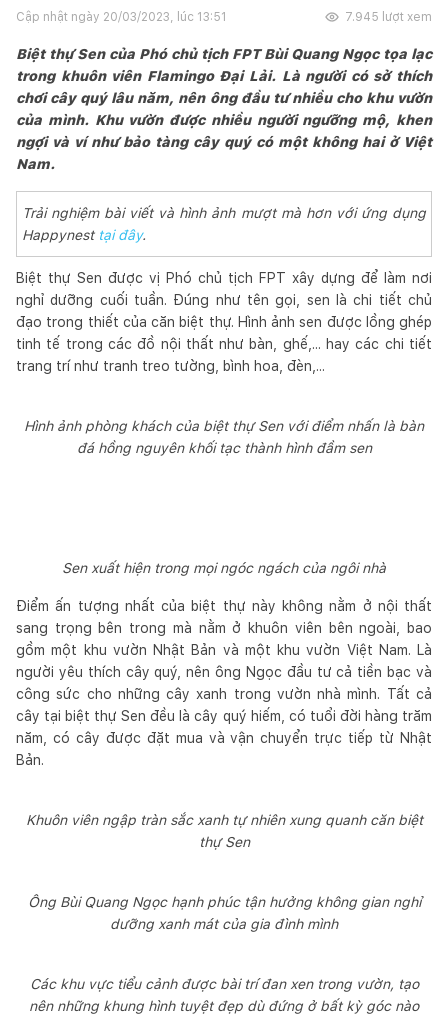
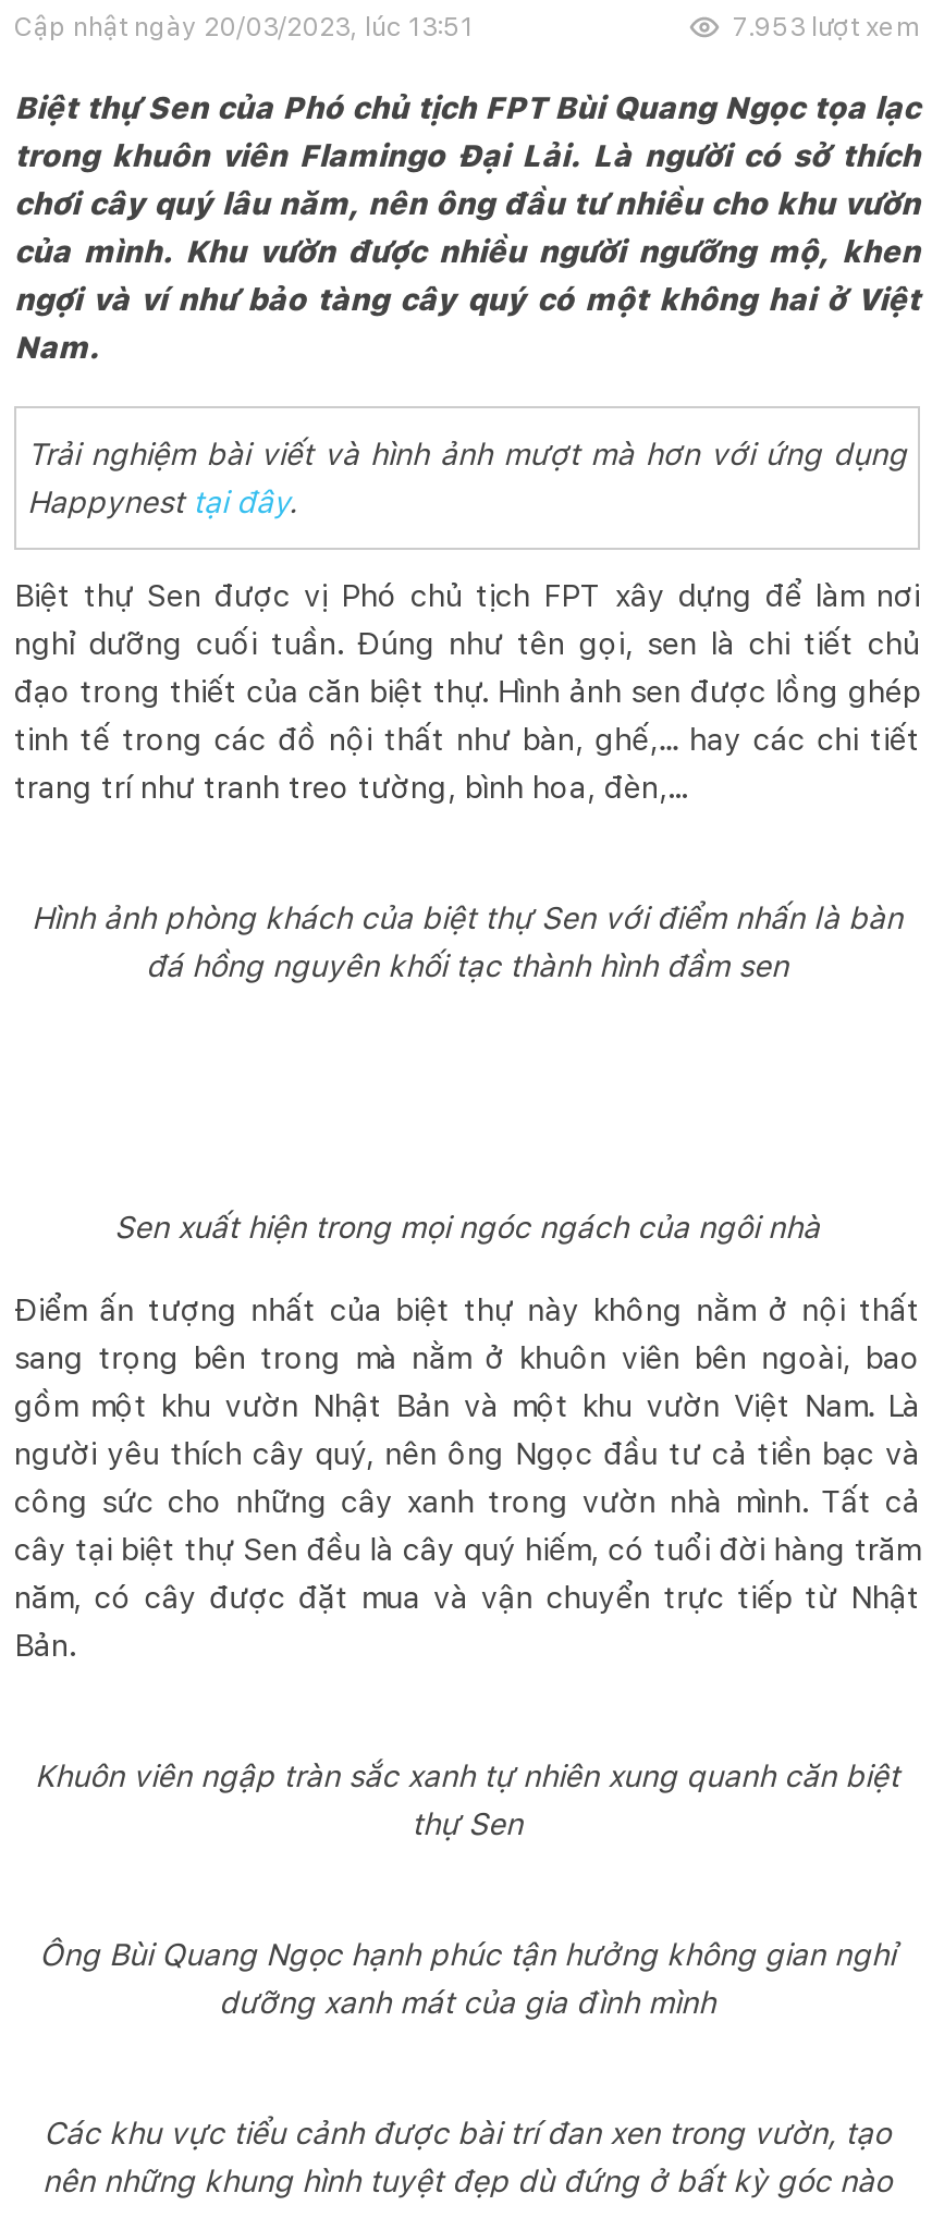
[345,10,432,24] 7.945 lượt xem -> [733,12,920,42] 7.953 lượt xem

